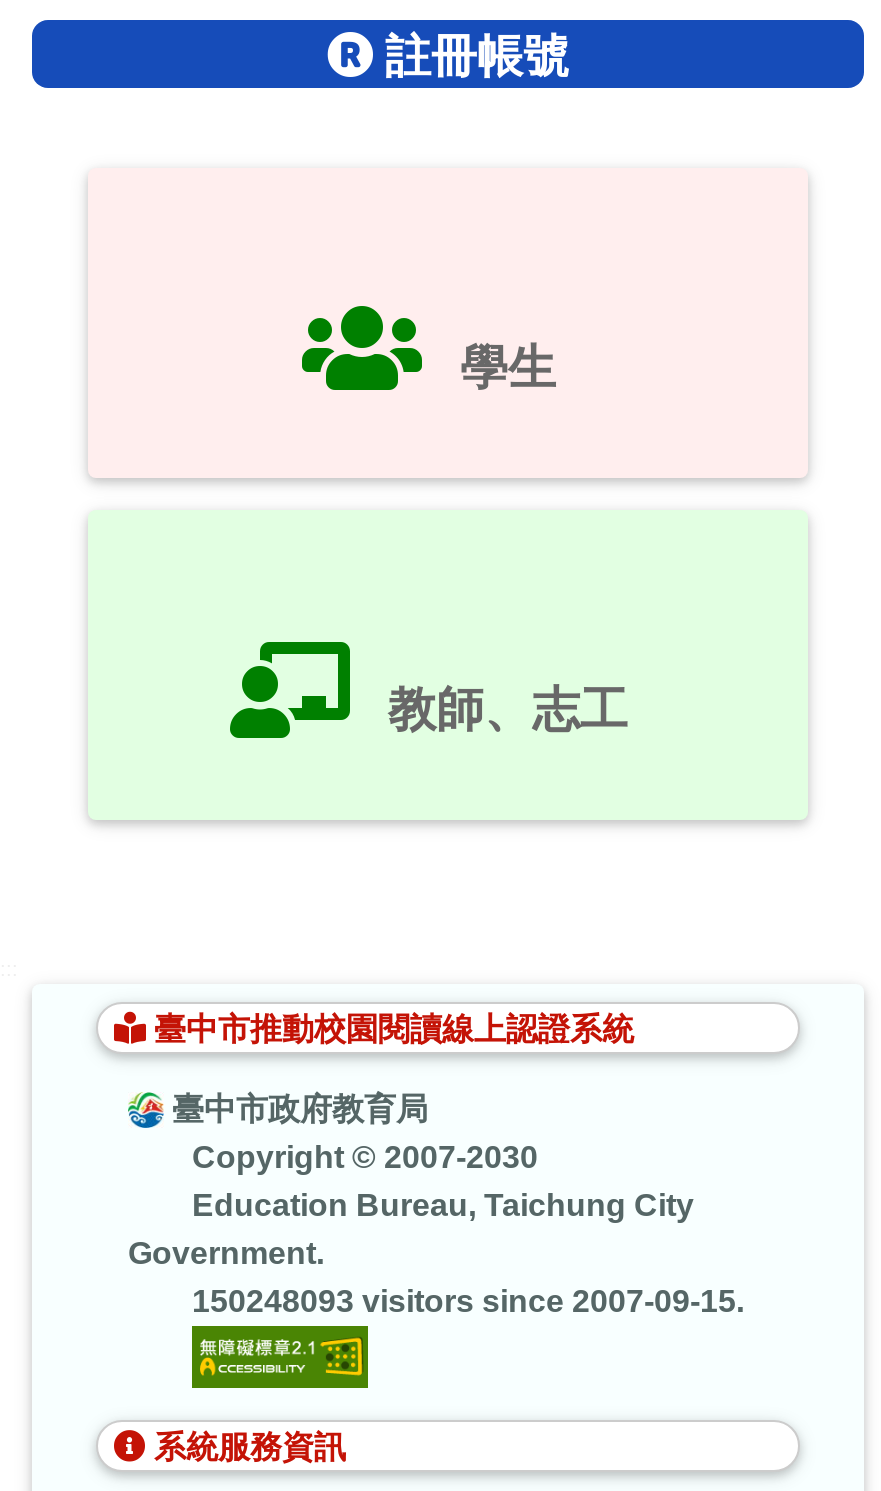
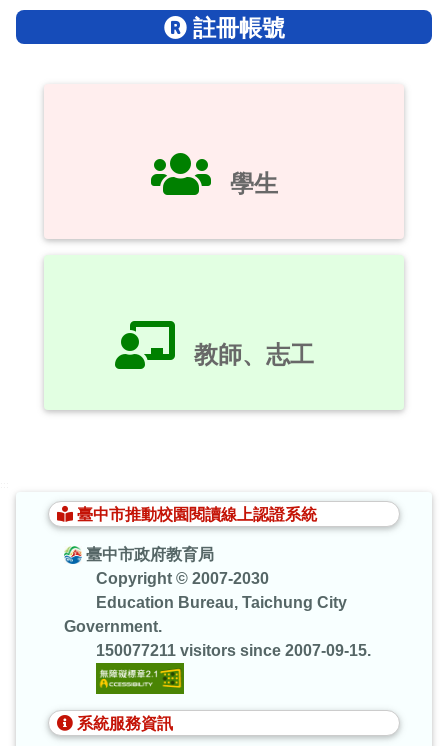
[128,1283,744,1317] 150248093 visitors since 2007-09-15. -> [64,642,371,659] 150077211 visitors since 2007-09-15.

